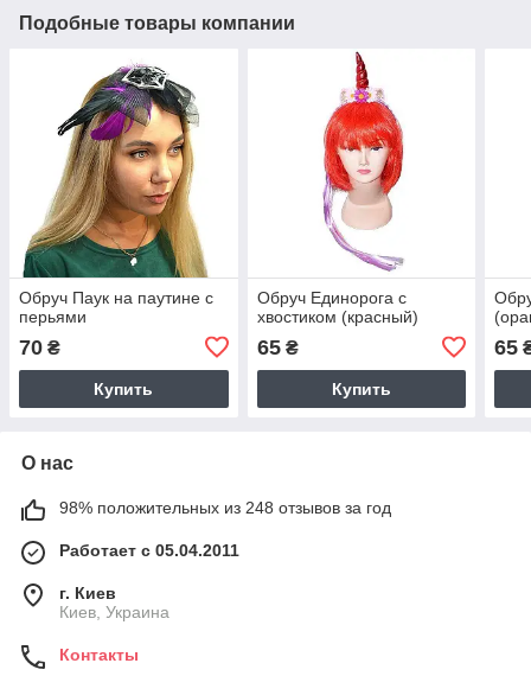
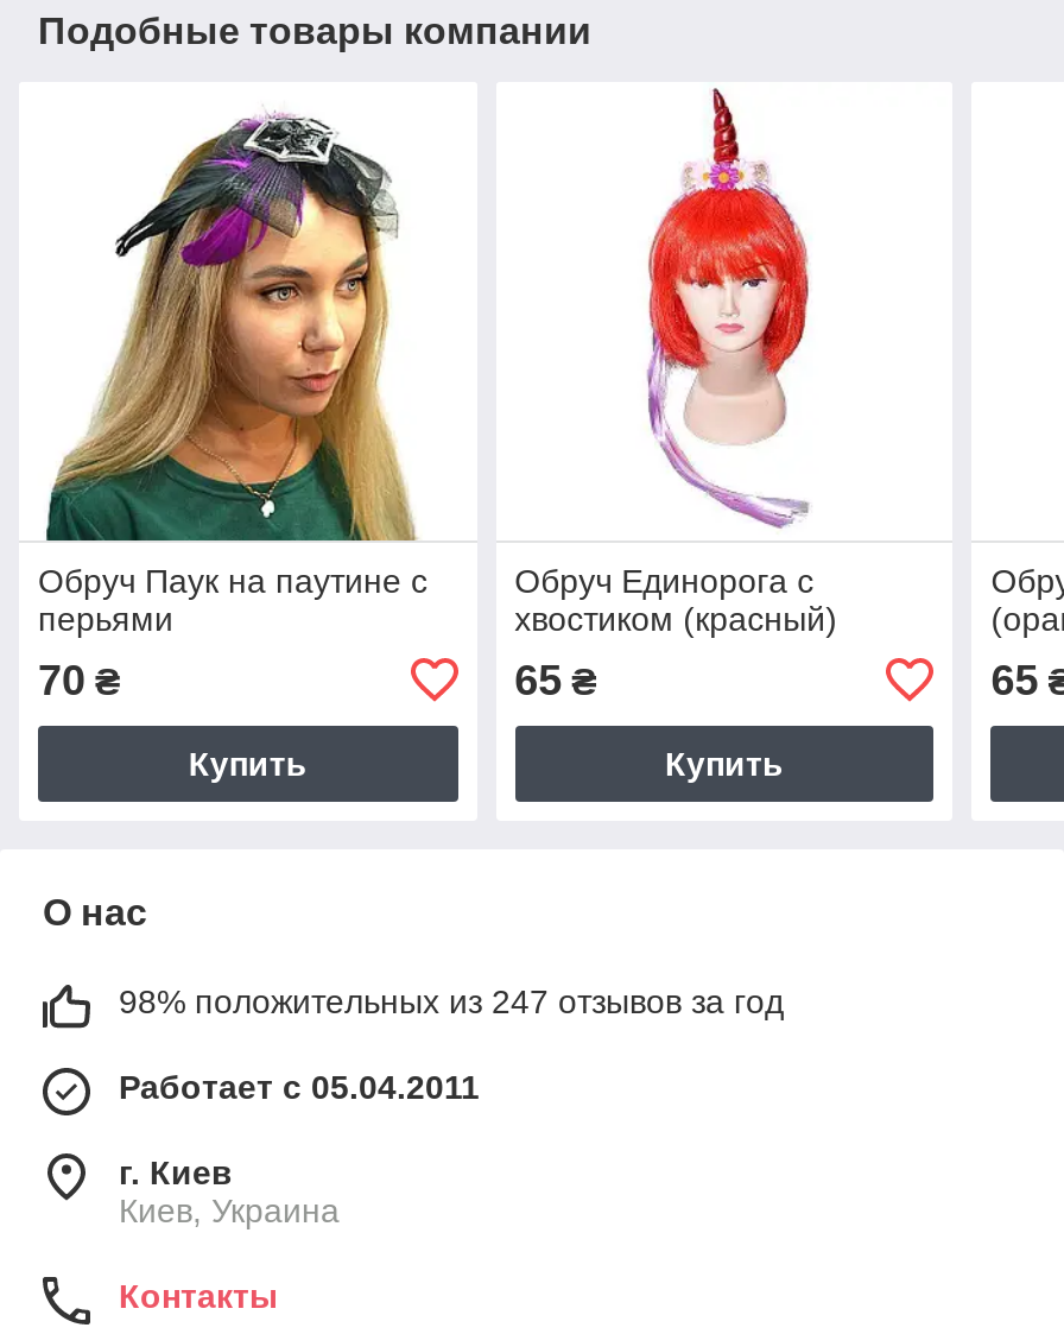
[59,498,391,517] 98% положительных из 248 отзывов за год -> [119,982,784,1020] 98% положительных из 247 отзывов за год

